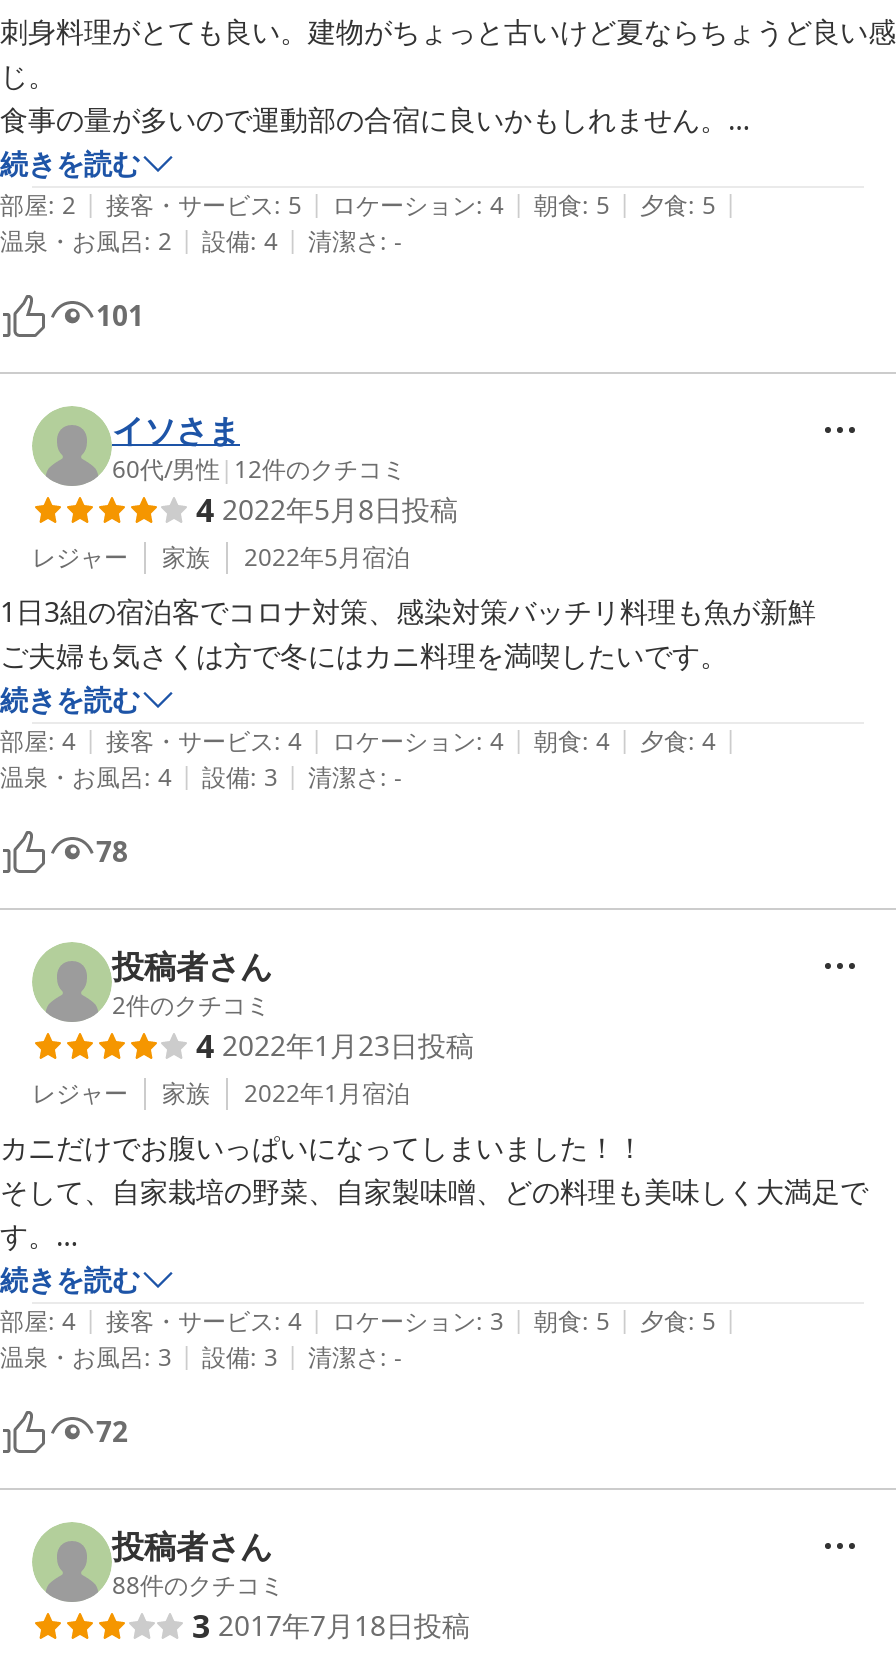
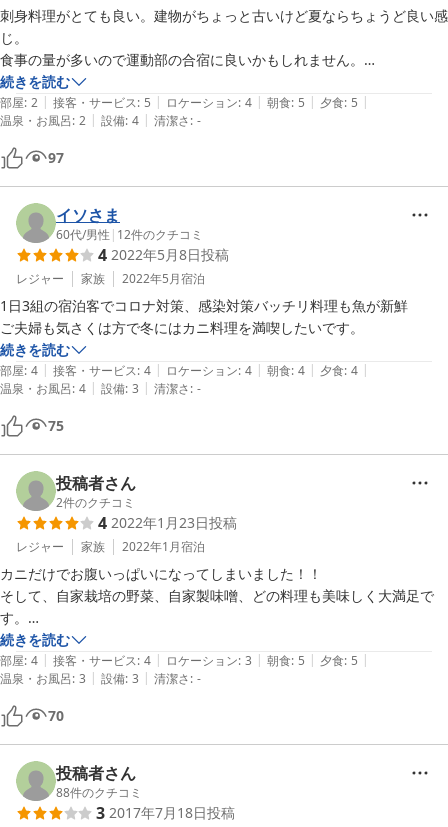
[96,296,144,334] 101 -> [48,148,64,167] 97
[96,832,128,870] 78 -> [48,416,64,435] 75
[96,1412,128,1450] 72 -> [48,706,64,725] 70

